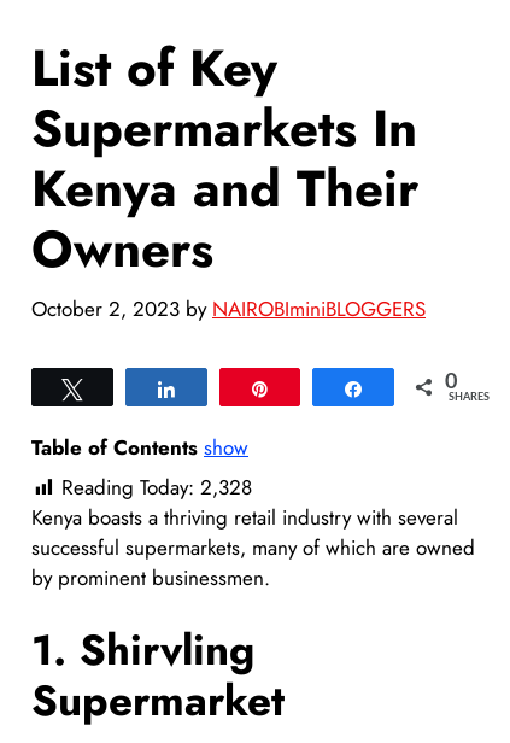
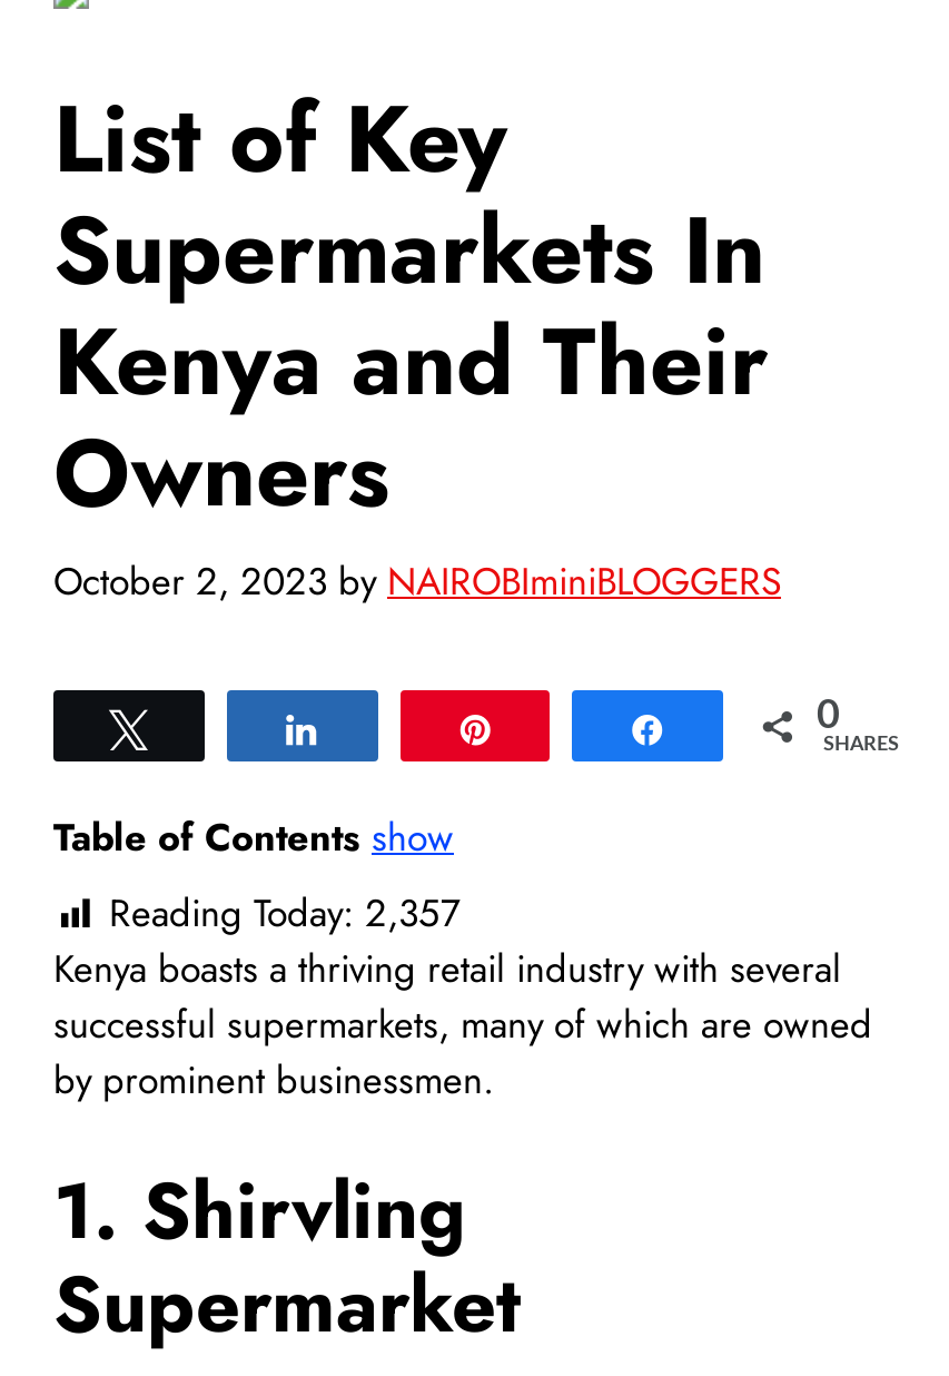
[61,473,252,502] Reading Today: 2,328 -> [109,886,461,940] Reading Today: 2,357

